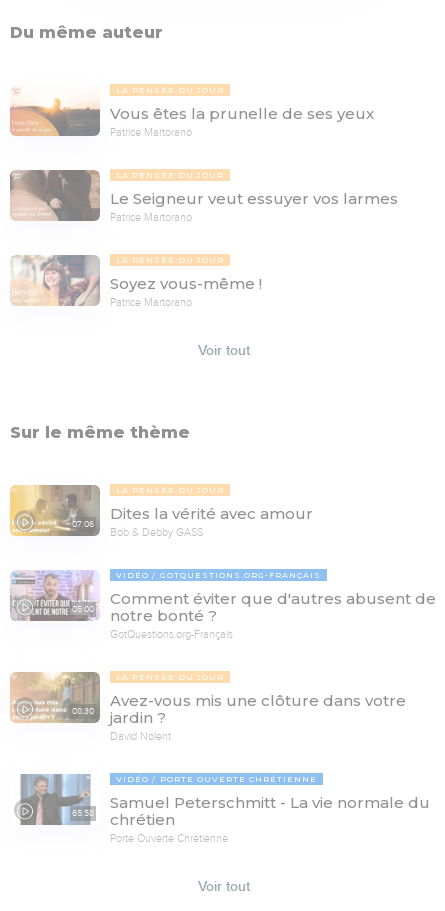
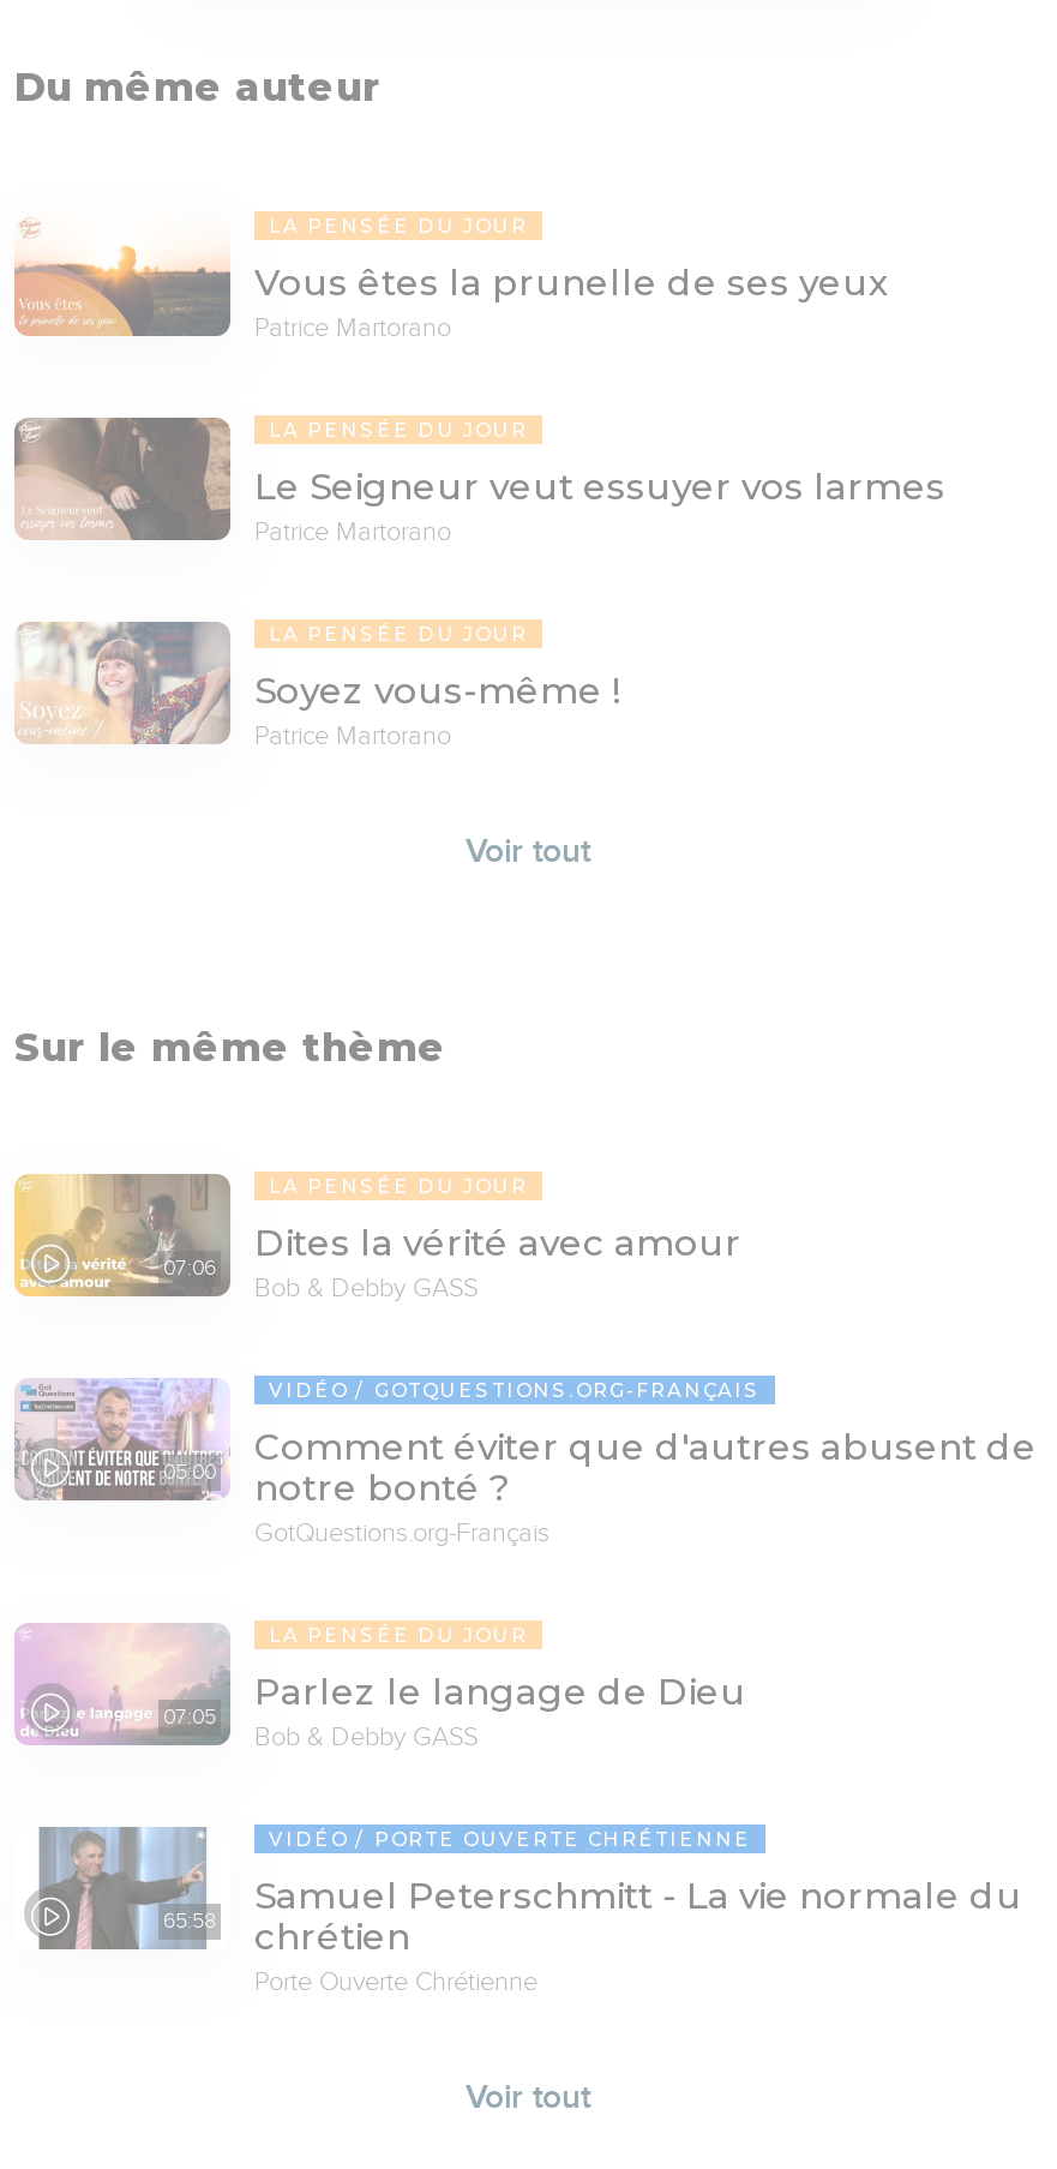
[9,671,100,724] [image] | 08:30 -> [12,1623,226,1748] [image] | 07:05
[110,691,406,742] Avez-vous mis une clôture dans votre | jardin ? | David Nolent -> [254,1668,746,1750] Parlez le langage de Dieu | Bob & Debby GASS

